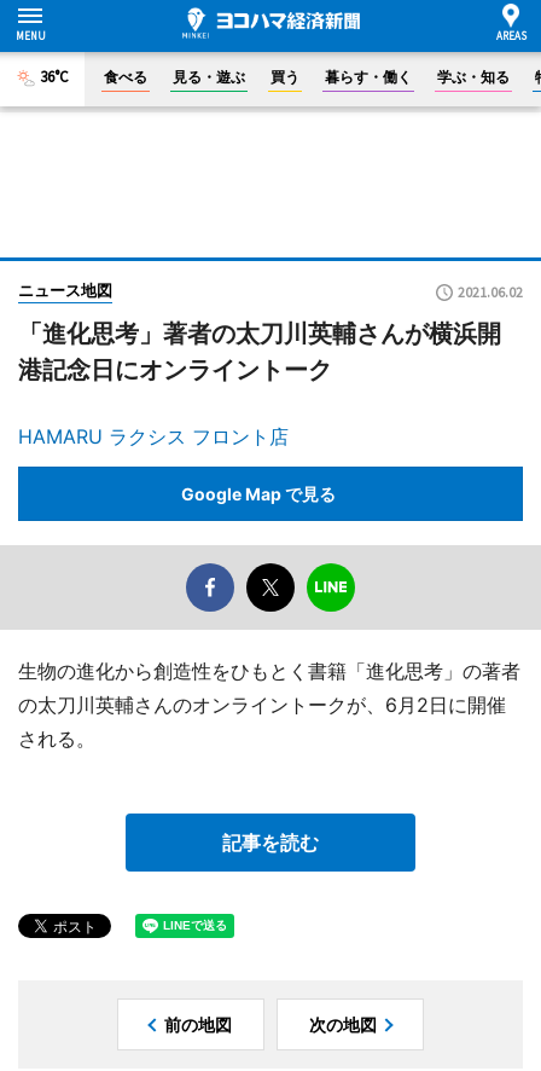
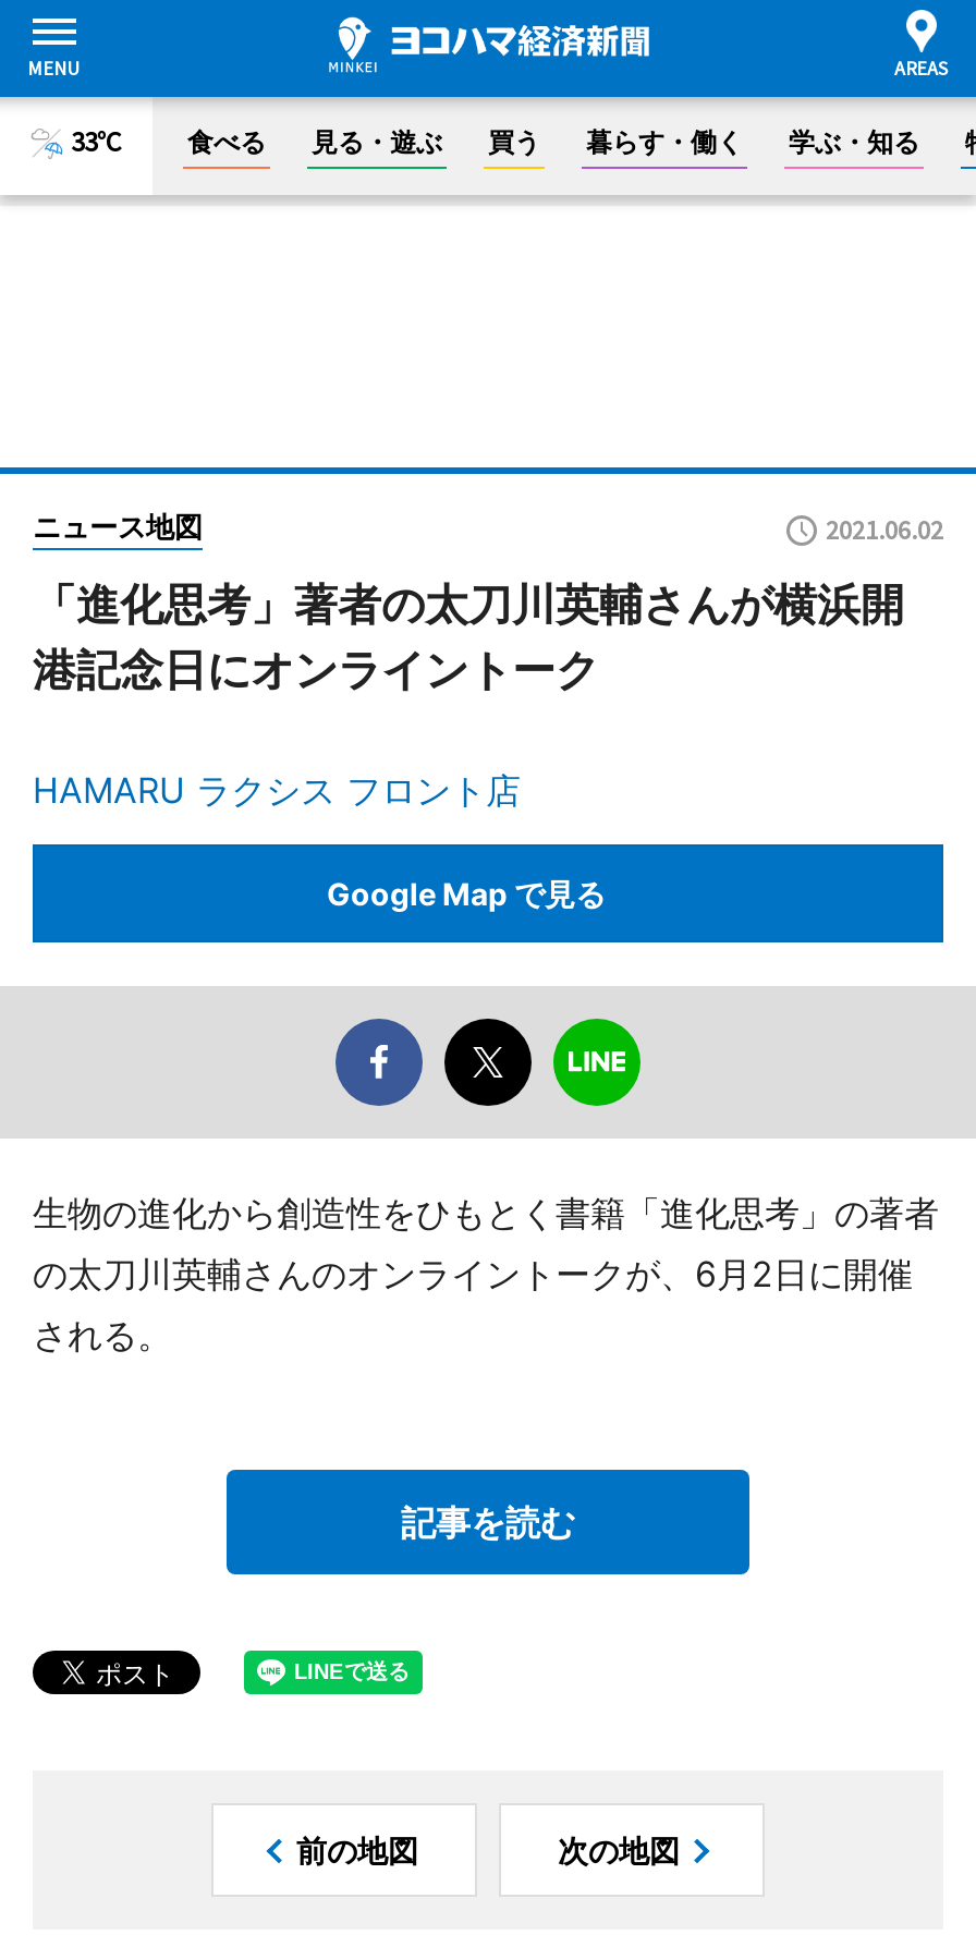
[39,67,68,88] 36°C -> [71,124,123,161] 33°C

